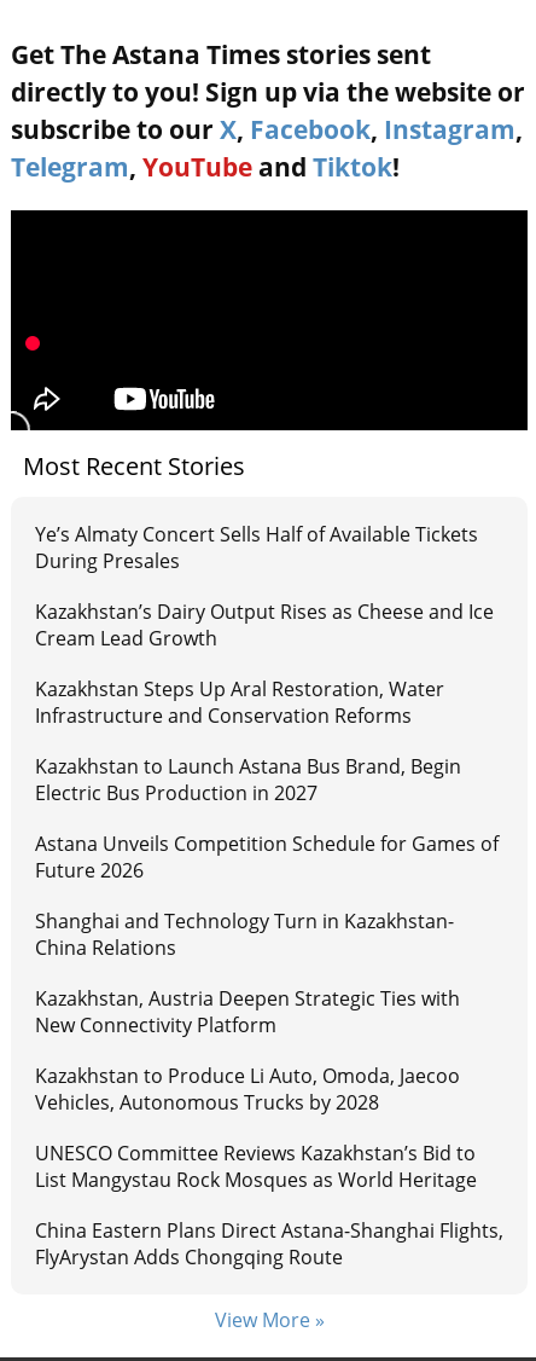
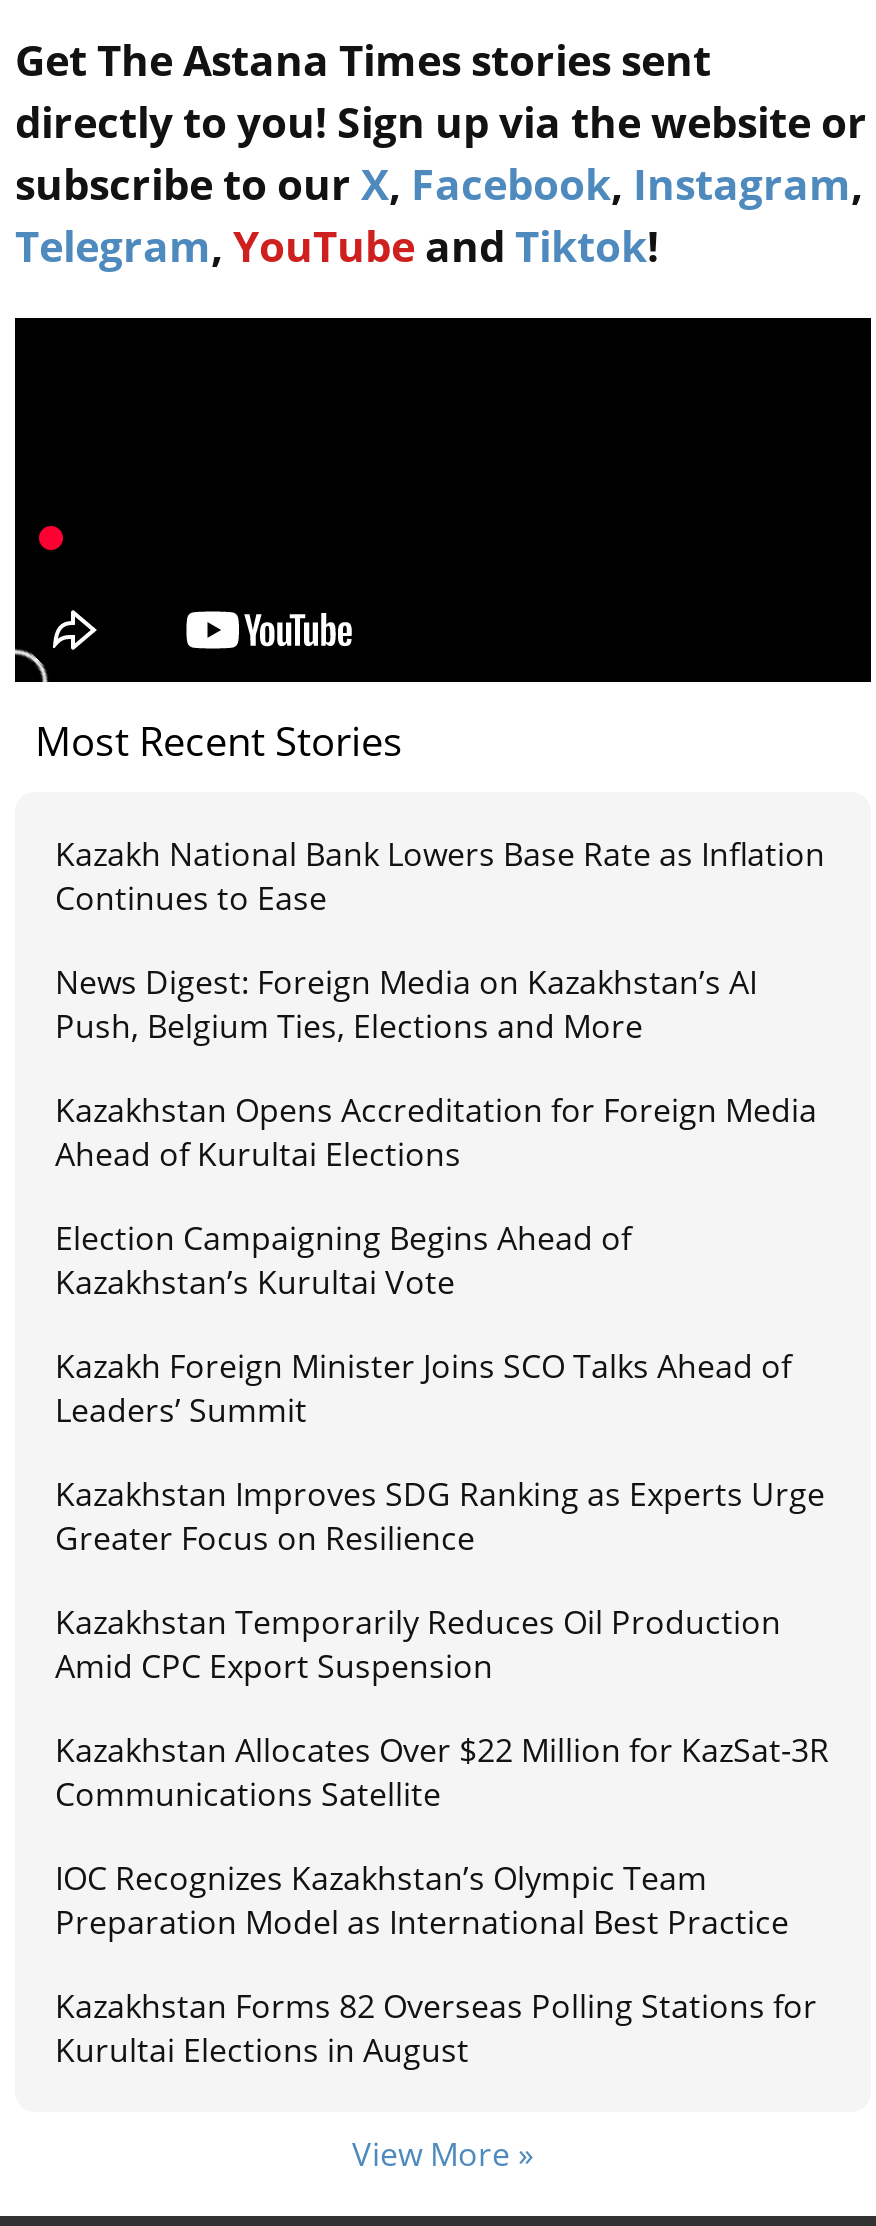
[35,521,478,574] Ye’s Almaty Concert Sells Half of Available Tickets | During Presales -> [55,833,825,921] Kazakh National Bank Lowers Base Rate as Inflation | Continues to Ease
[35,599,494,652] Kazakhstan’s Dairy Output Rises as Cheese and Ice | Cream Lead Growth -> [55,961,757,1049] News Digest: Foreign Media on Kazakhstan’s AI | Push, Belgium Ties, Elections and More
[35,676,444,729] Kazakhstan Steps Up Aral Restoration, Water | Infrastructure and Conservation Reforms -> [55,1089,817,1177] Kazakhstan Opens Accreditation for Foreign Media | Ahead of Kurultai Elections
[35,753,461,807] Kazakhstan to Launch Astana Bus Brand, Begin | Electric Bus Production in 2027 -> [55,1217,631,1305] Election Campaigning Begins Ahead of | Kazakhstan’s Kurultai Vote
[35,831,499,884] Astana Unveils Competition Schedule for Games of | Future 2026 -> [55,1345,791,1433] Kazakh Foreign Minister Joins SCO Talks Ahead of | Leaders’ Summit
[35,908,454,961] Shanghai and Technology Turn in Kazakhstan- | China Relations -> [55,1473,825,1561] Kazakhstan Improves SDG Ranking as Experts Urge | Greater Focus on Resilience
[35,985,460,1039] Kazakhstan, Austria Deepen Strategic Ties with | New Connectivity Platform -> [55,1601,781,1689] Kazakhstan Temporarily Reduces Oil Production | Amid CPC Export Suspension
[35,1063,460,1116] Kazakhstan to Produce Li Auto, Omoda, Jaecoo | Vehicles, Autonomous Trucks by 2028 -> [55,1729,829,1817] Kazakhstan Allocates Over $22 Million for KazSat-3R | Communications Satellite
[35,1140,477,1193] UNESCO Committee Reviews Kazakhstan’s Bid to | List Mangystau Rock Mosques as World Heritage -> [55,1857,789,1945] IOC Recognizes Kazakhstan’s Olympic Team | Preparation Model as International Best Practice
[35,1218,503,1271] China Eastern Plans Direct Astana-Shanghai Flights, | FlyArystan Adds Chongqing Route -> [55,1985,817,2073] Kazakhstan Forms 82 Overseas Polling Stations for | Kurultai Elections in August

